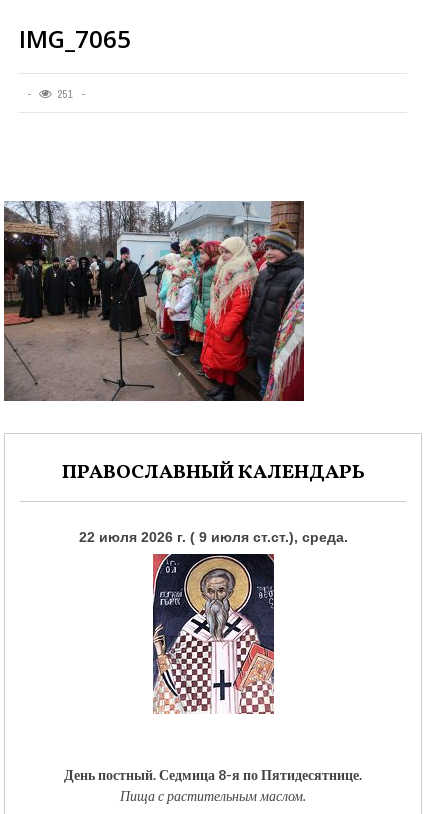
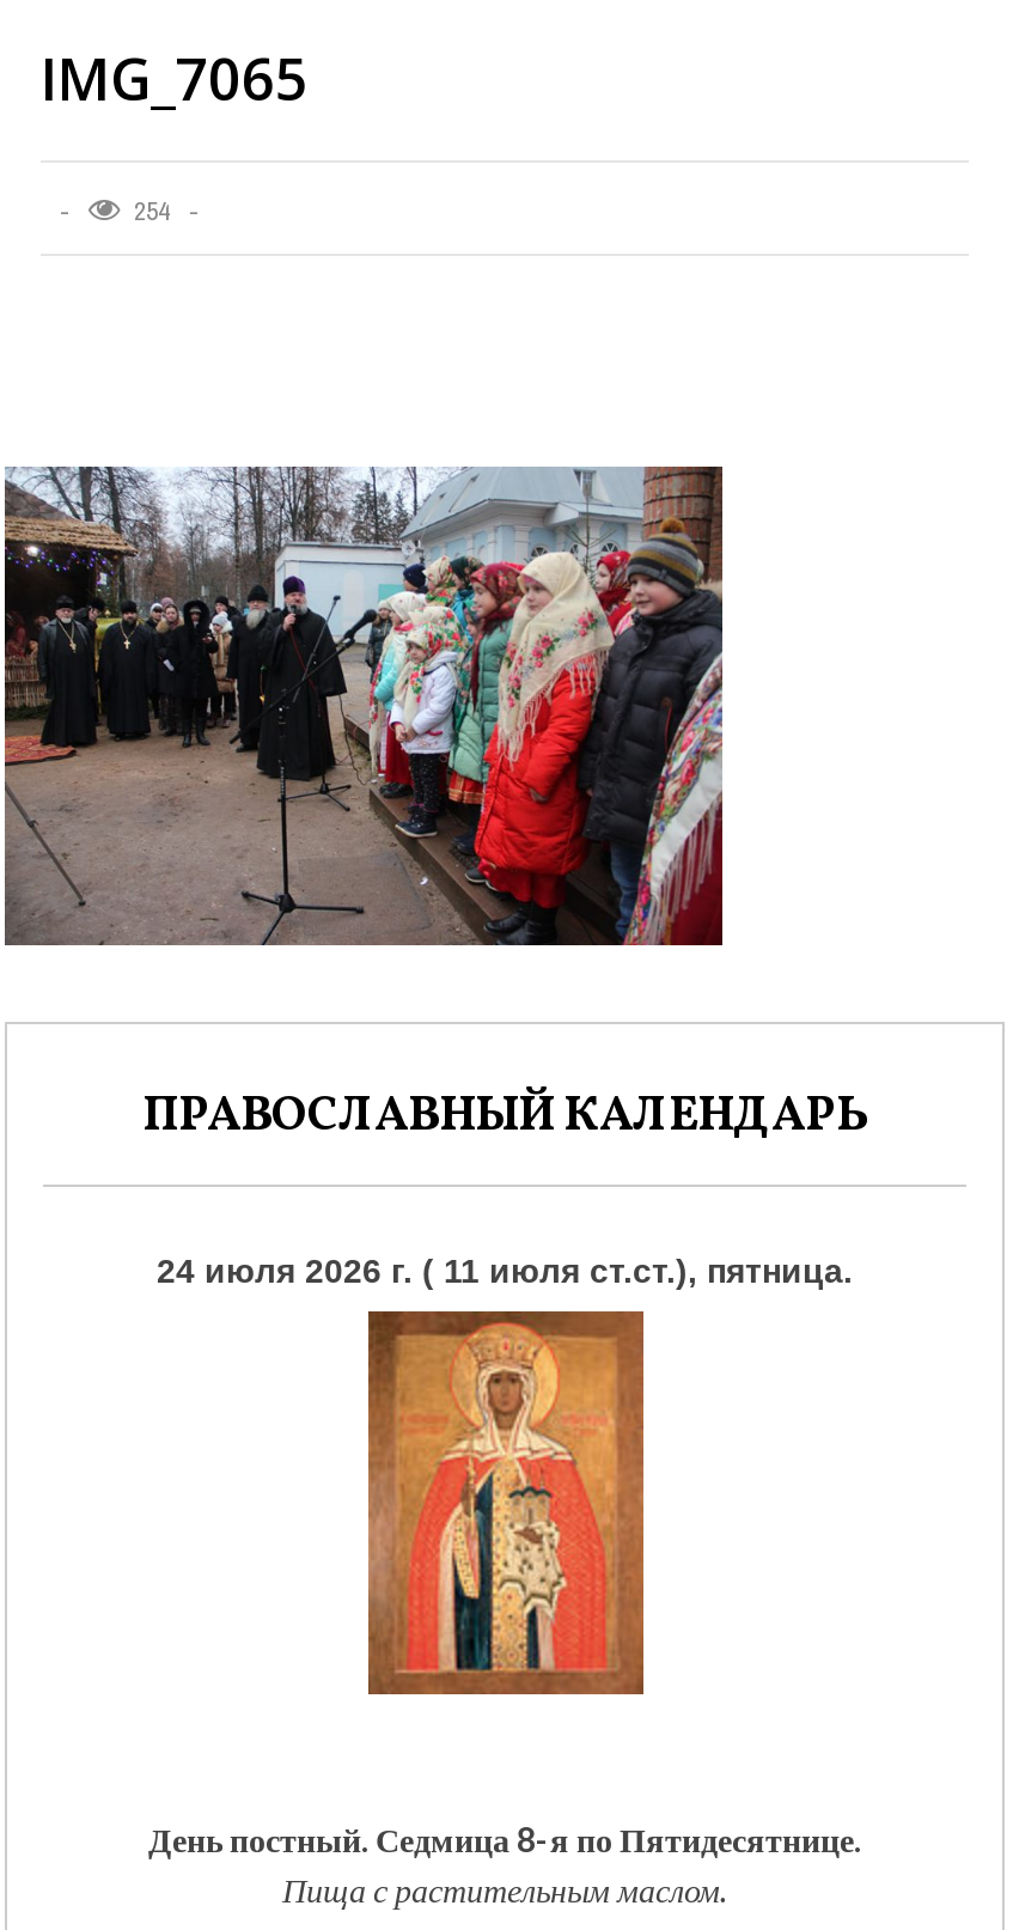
[58,87,73,101] 251 -> [134,194,170,227] 254
[78,529,347,545] 22 июля 2026 г. ( 9 июля ст.ст.), среда. -> [157,1252,853,1290] 24 июля 2026 г. ( 11 июля ст.ст.), пятница.
[152,553,275,714] [image] -> [361,1309,651,1697] [image]

